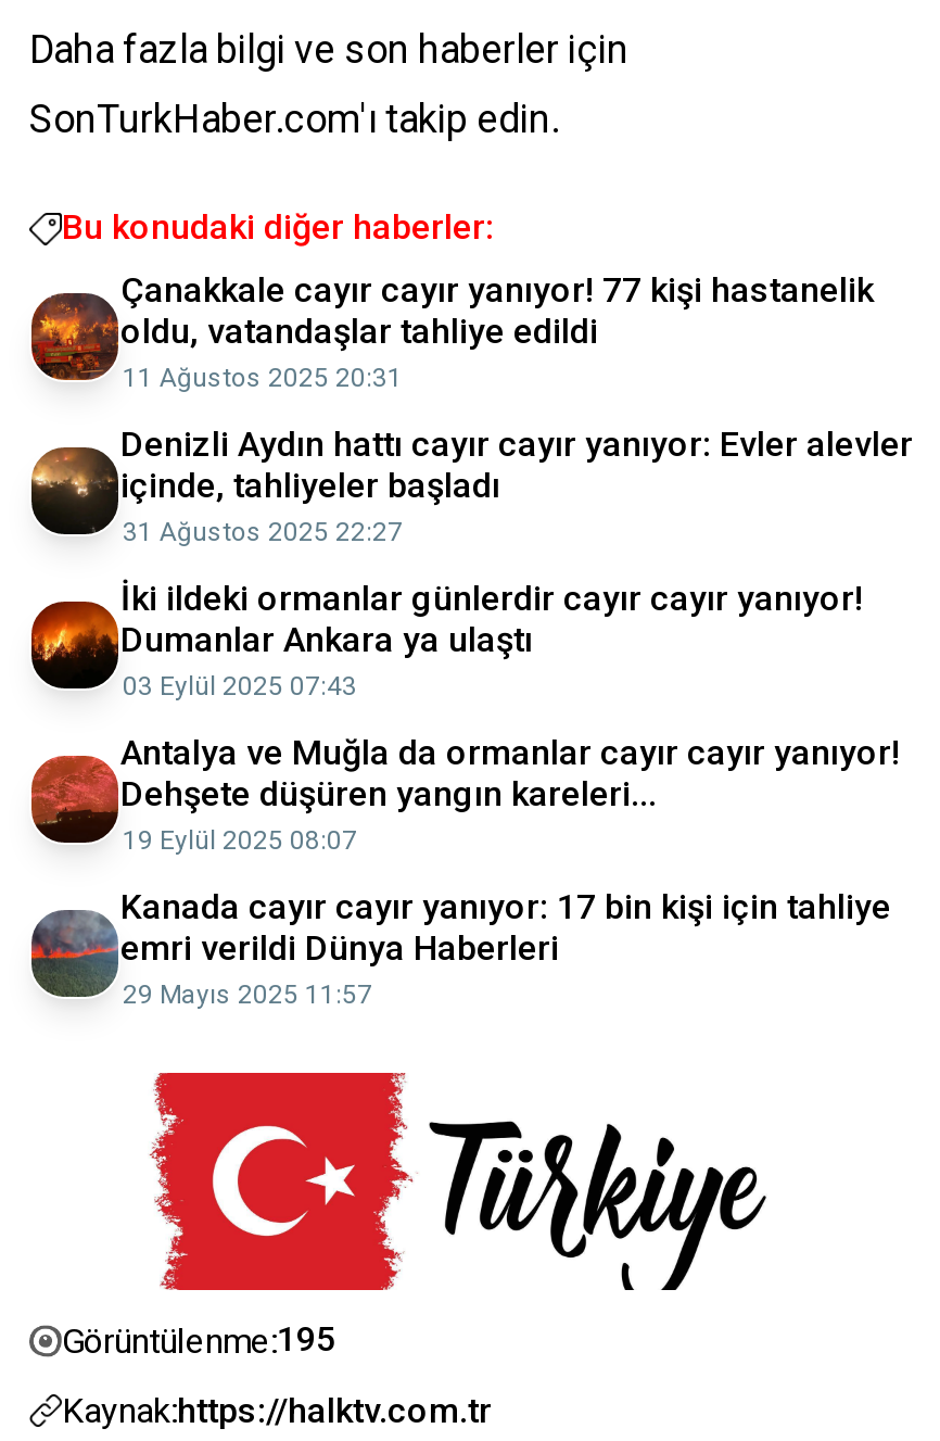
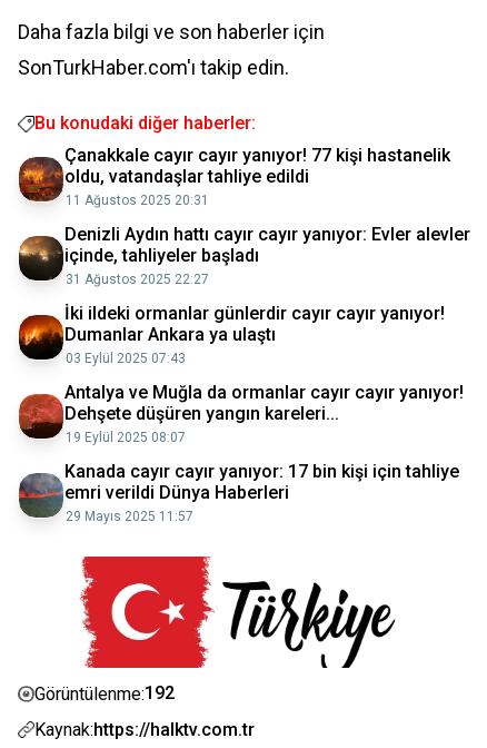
[62,1318,335,1361] Görüntülenme:195 -> [34,682,175,704] Görüntülenme:192

